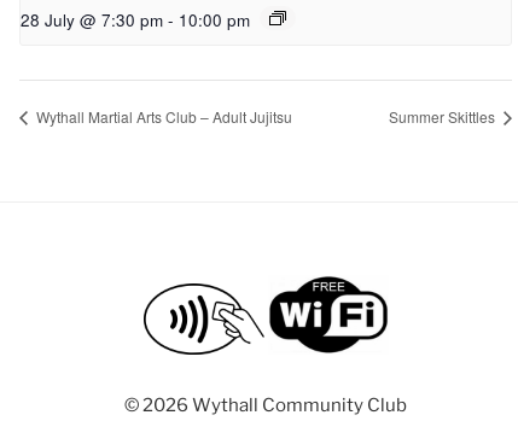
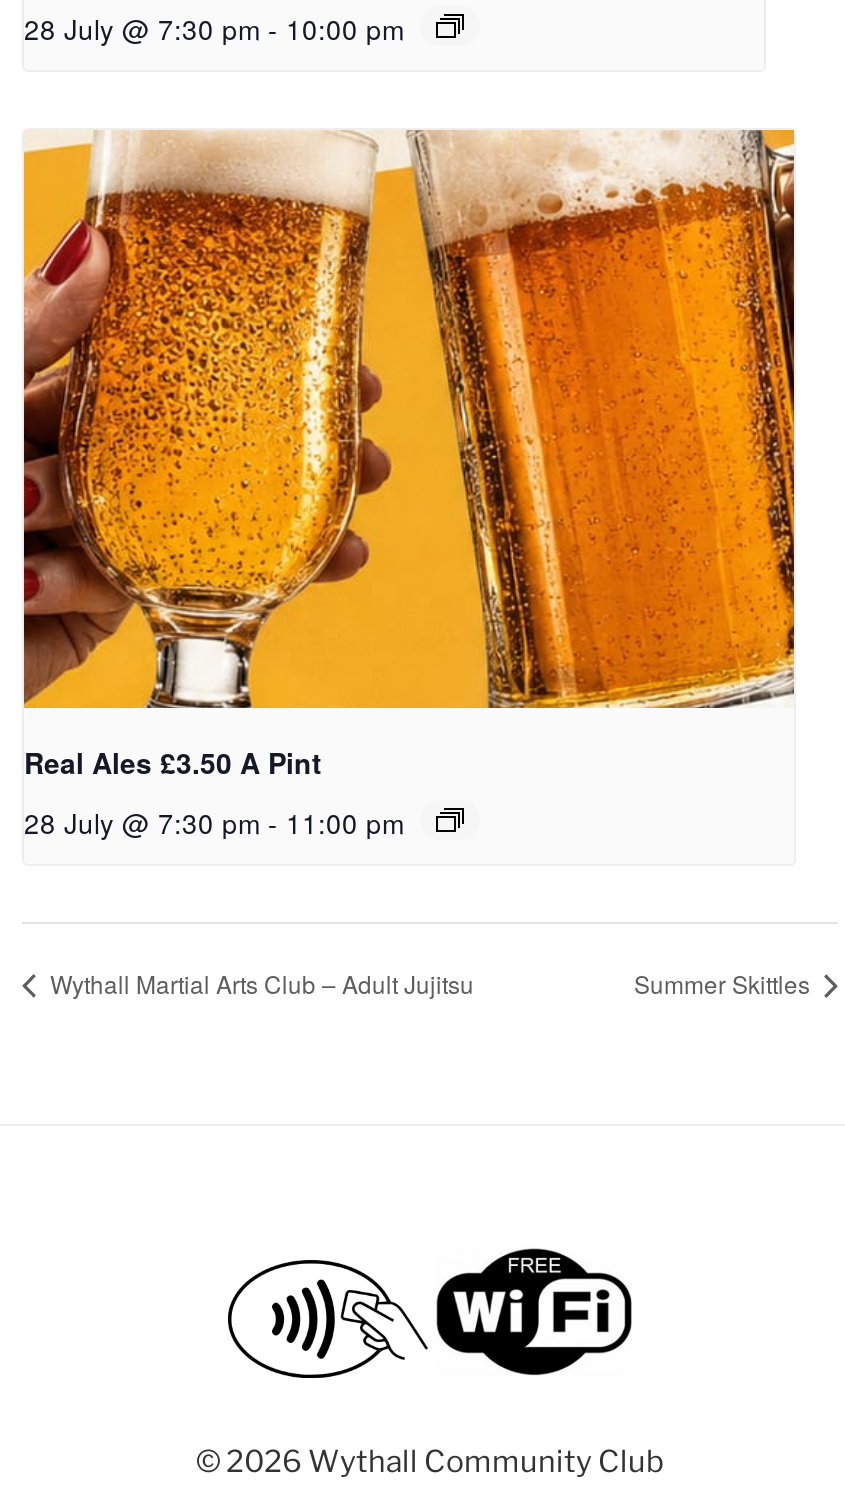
none -> [22,128,796,840] [image] | Real Ales £3.50 A Pint | 28 July @ 7:30 pm - 11:00 pm

